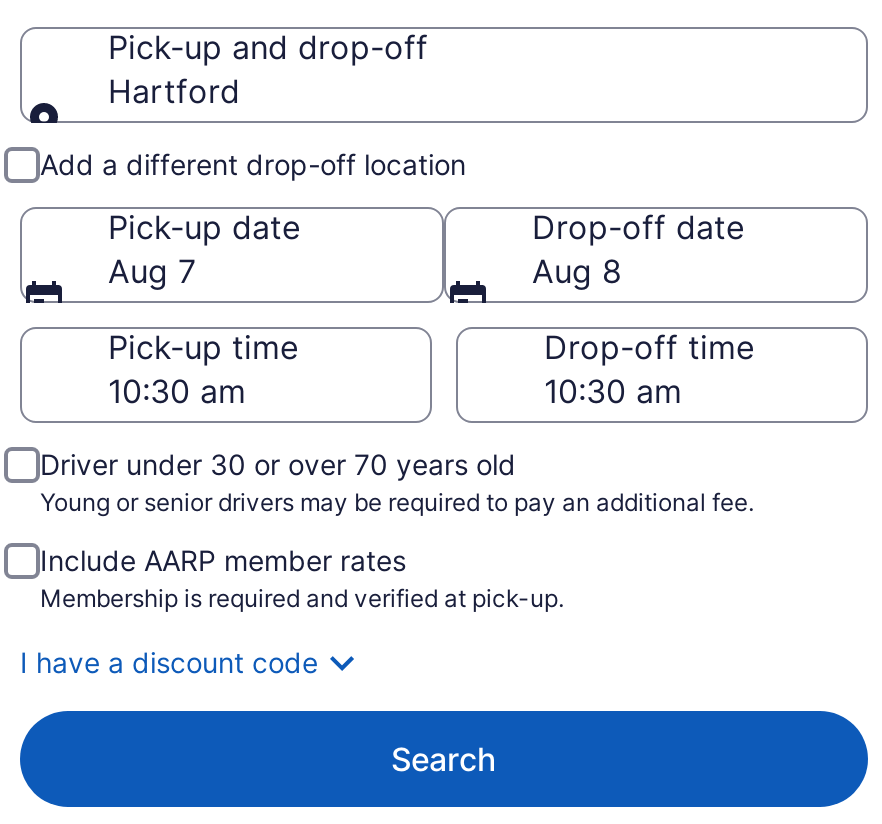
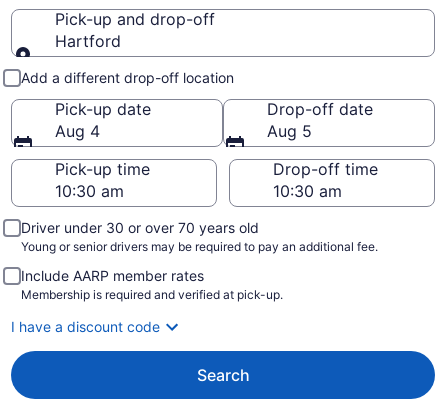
[108,251,196,291] Aug 7 -> [55,121,100,141] Aug 4
[532,251,622,291] Aug 8 -> [267,121,312,141] Aug 5

